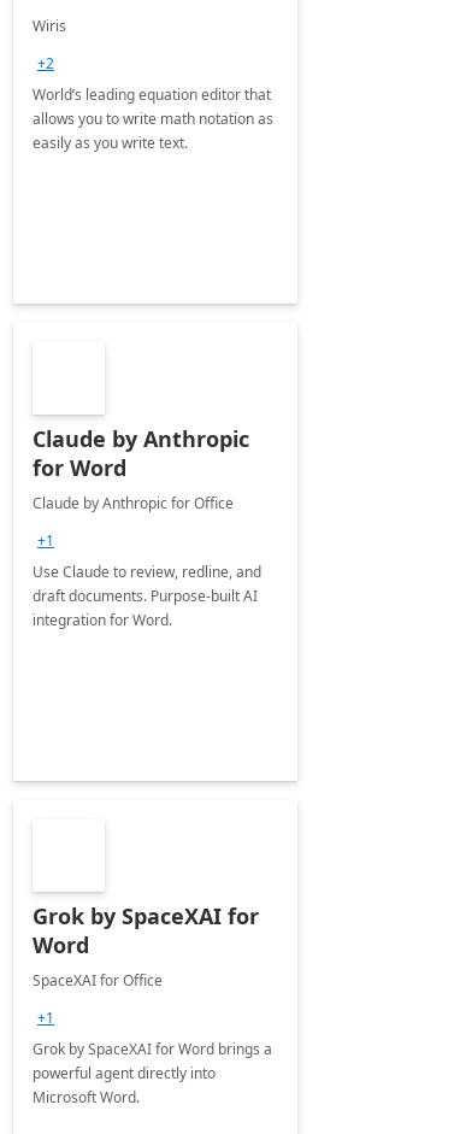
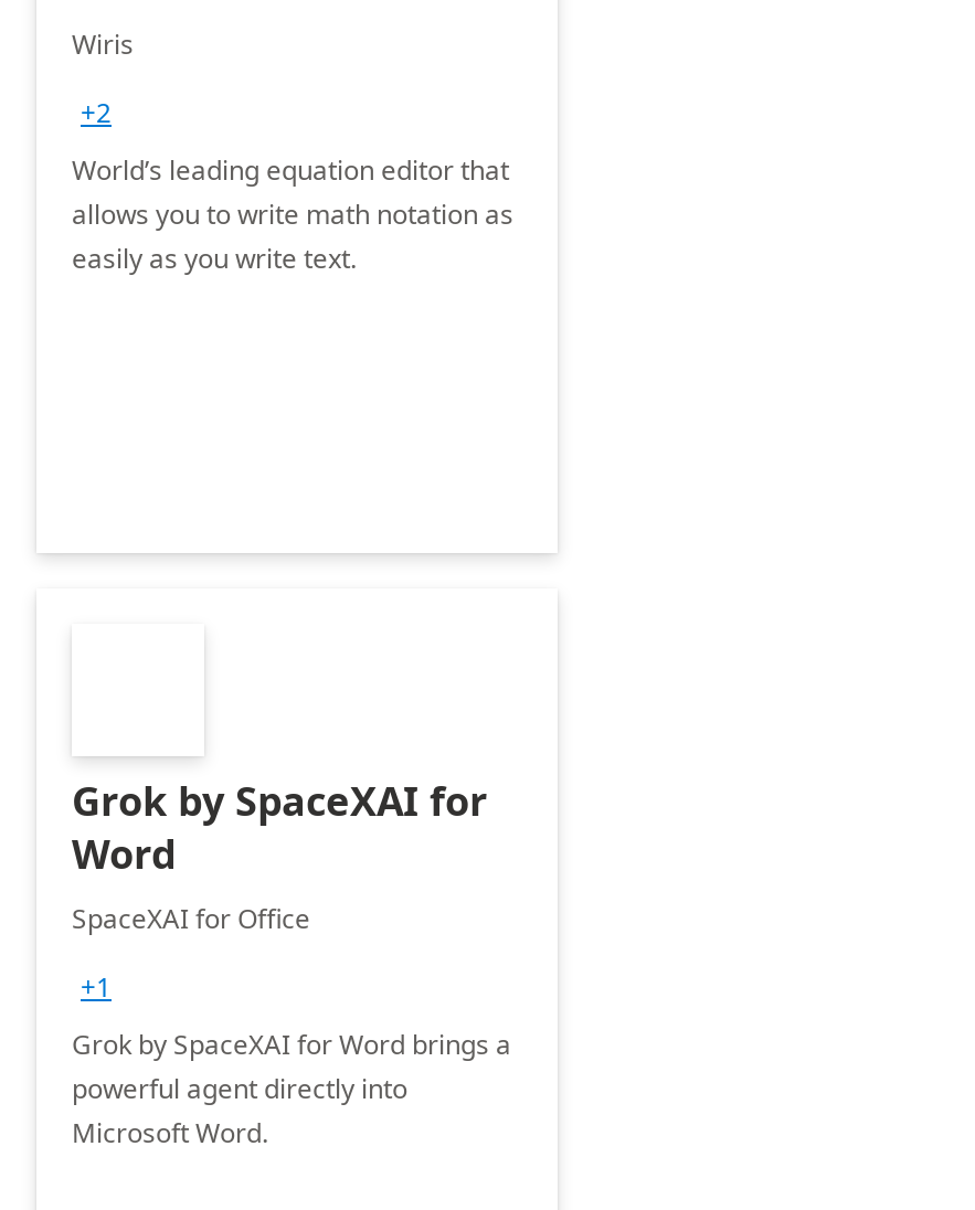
[33,424,261,630] Claude by Anthropic | for Word | Claude by Anthropic for Office | +1 | Use Claude to review, redline, and | draft documents. Purpose-built AI | integration for Word. -> none

